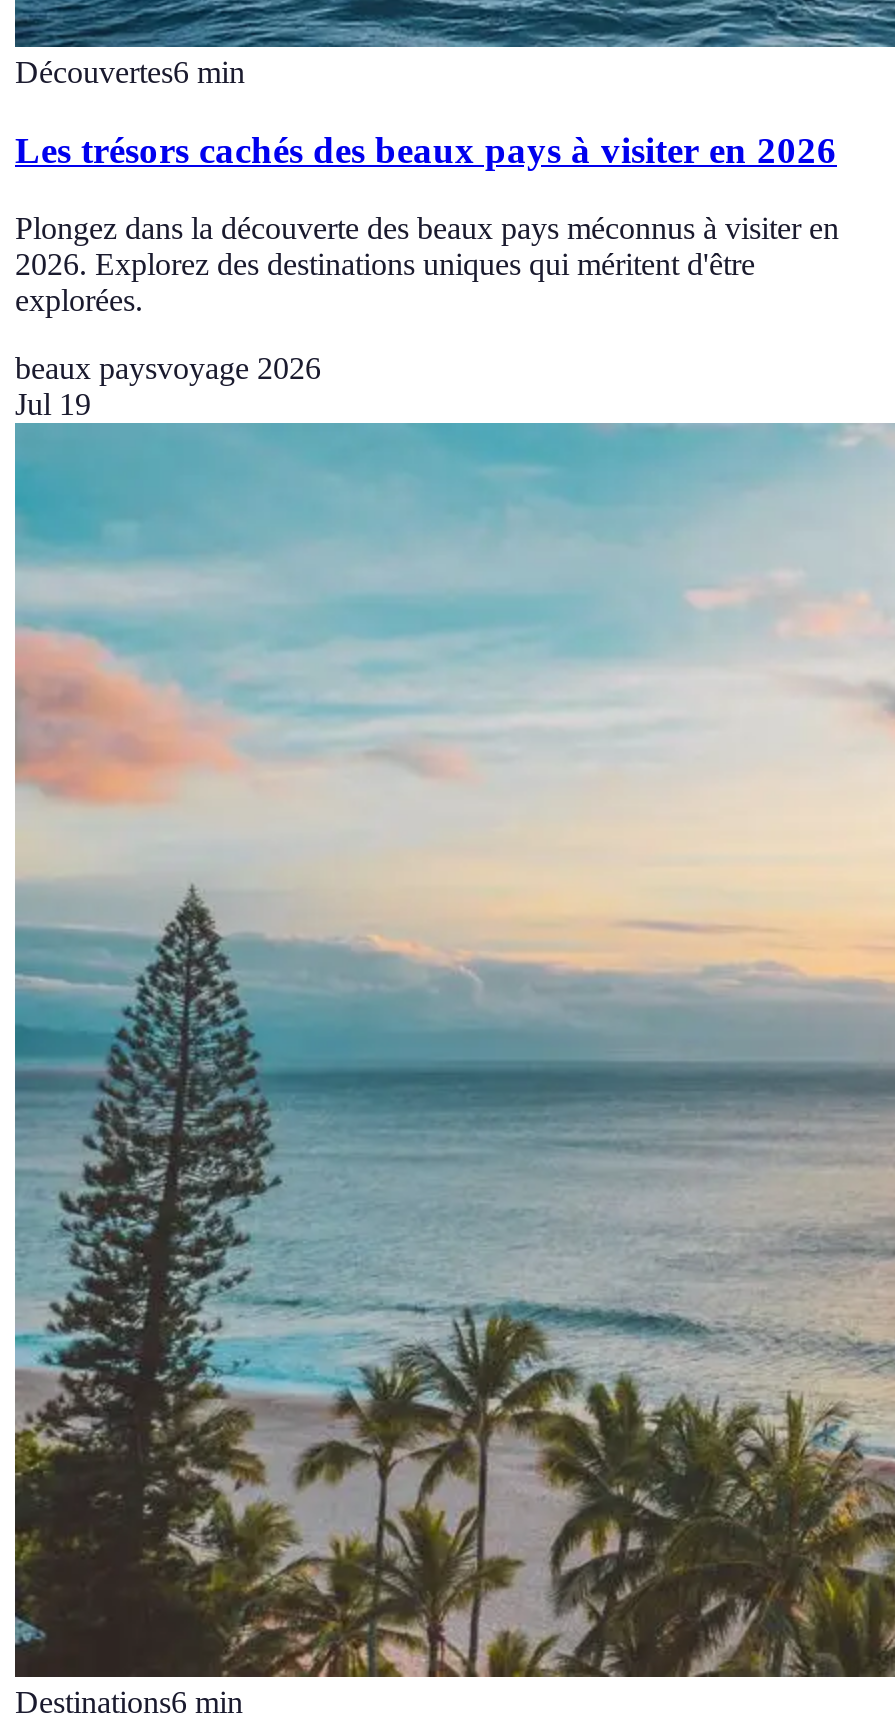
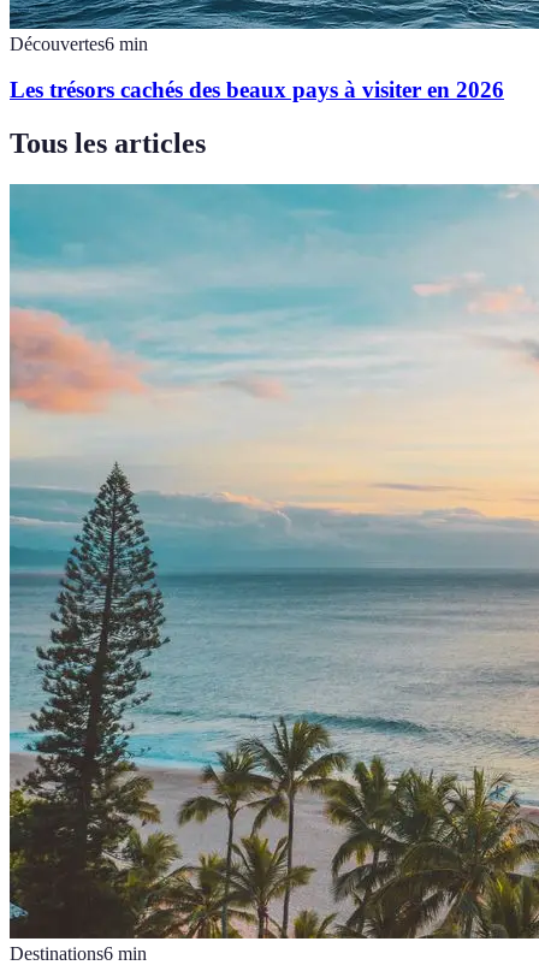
[15,210,839,420] Plongez dans la découverte des beaux pays méconnus à visiter en | 2026. Explorez des destinations uniques qui méritent d'être | explorées. | beaux paysvoyage 2026 | Jul 19 -> [10,128,206,159] Tous les articles

